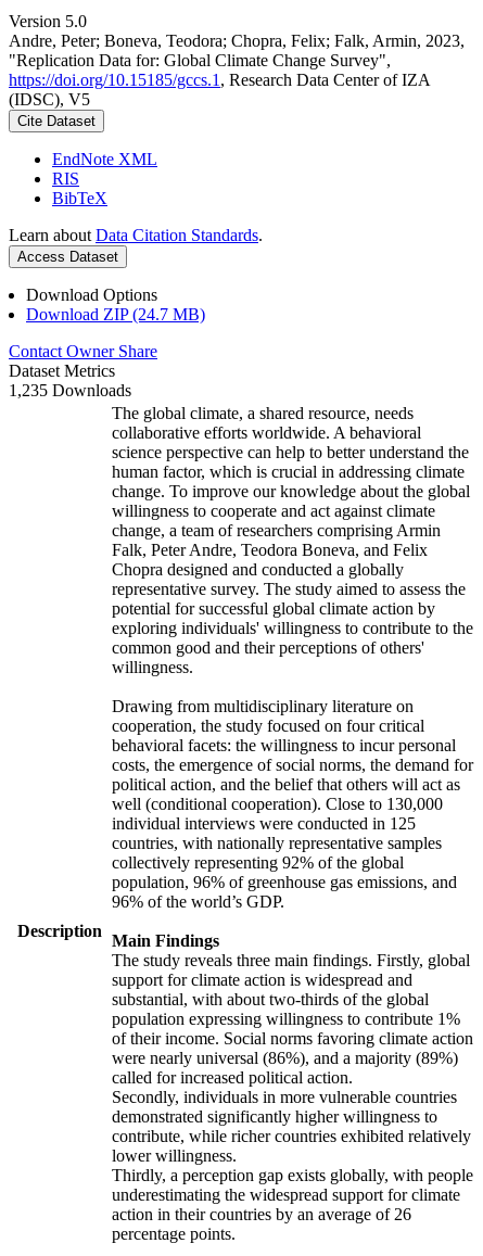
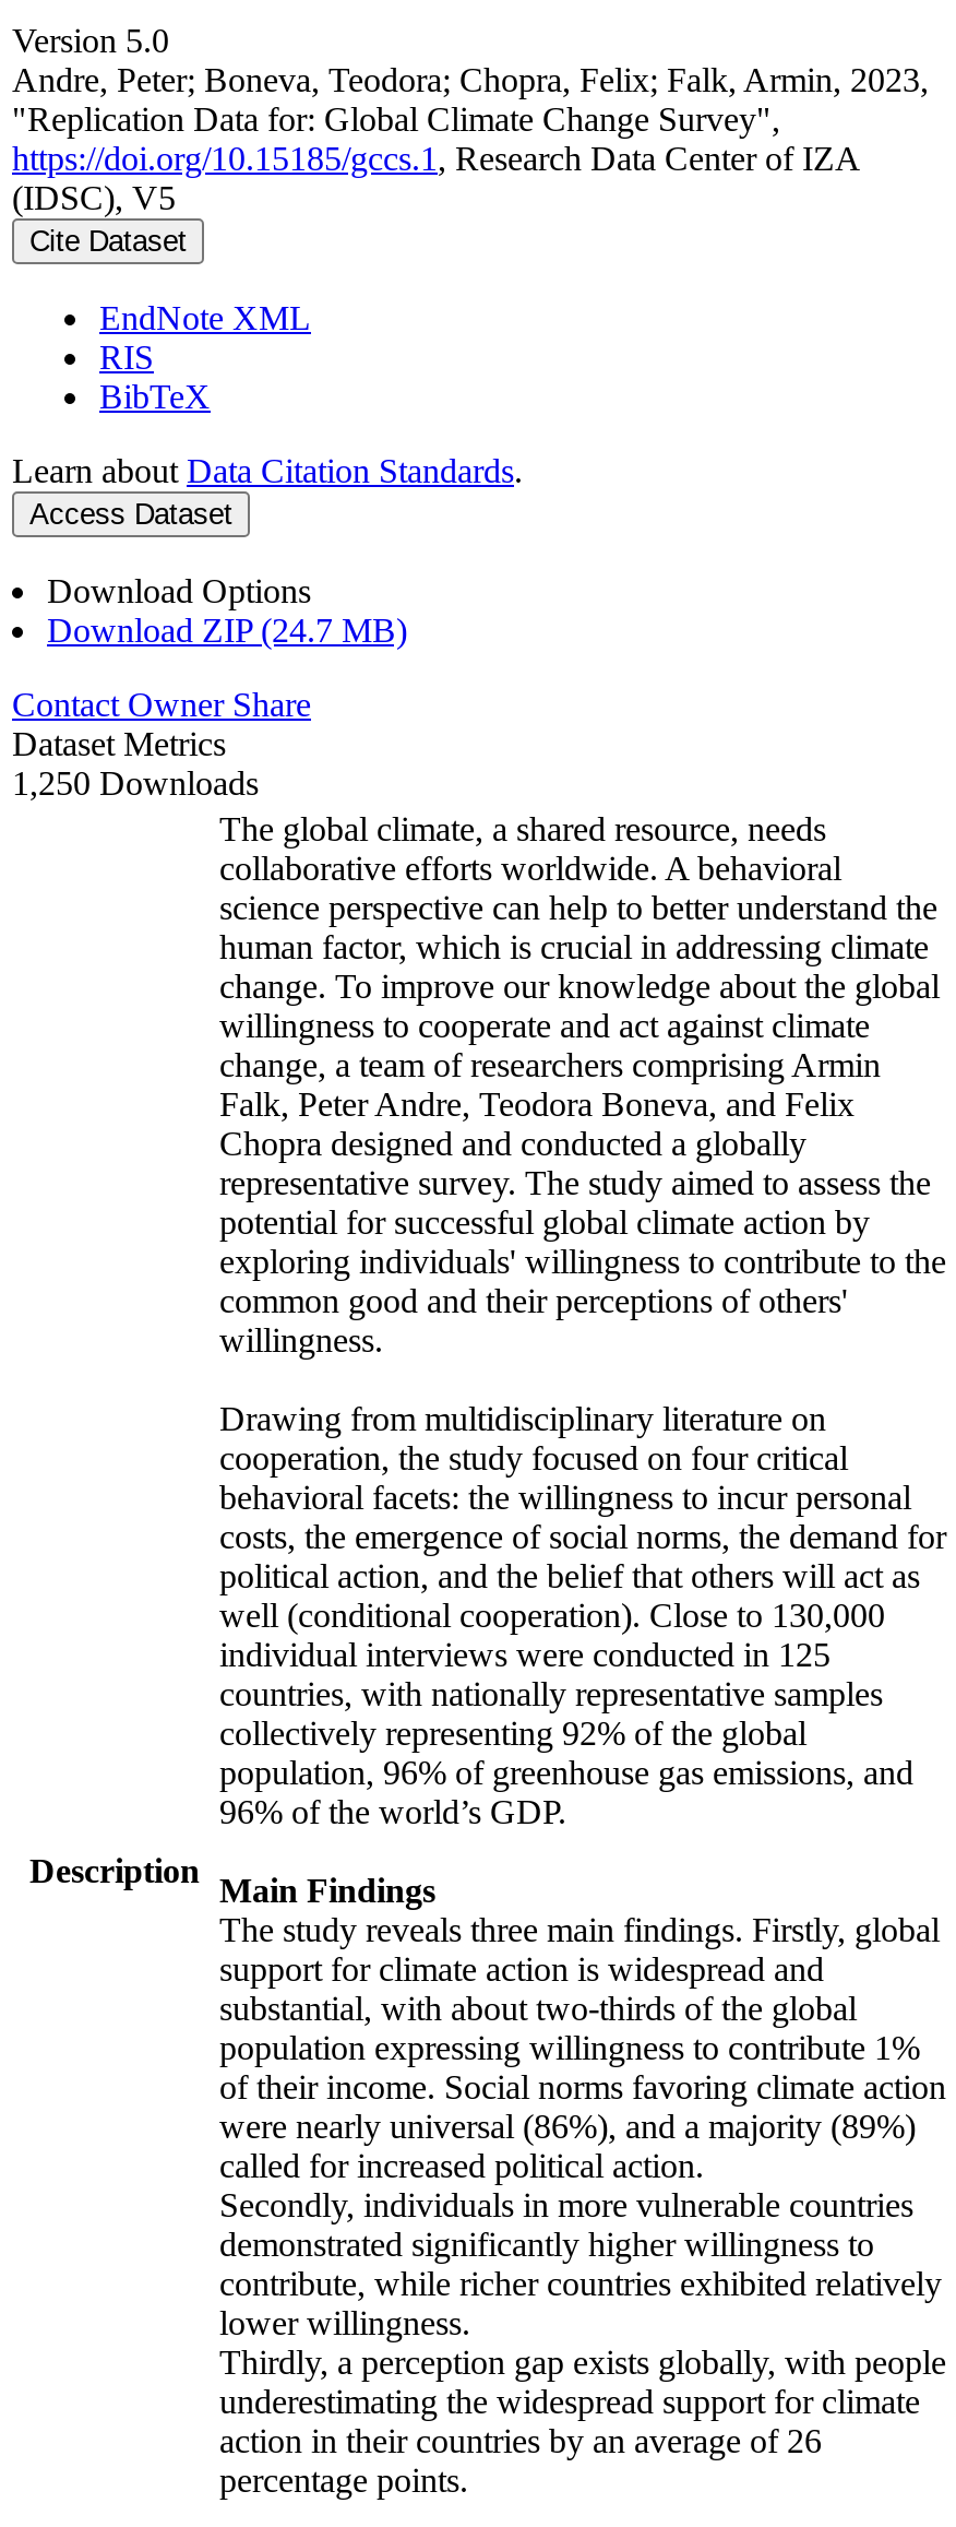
[9,381,131,400] 1,235 Downloads -> [12,765,259,802] 1,250 Downloads

